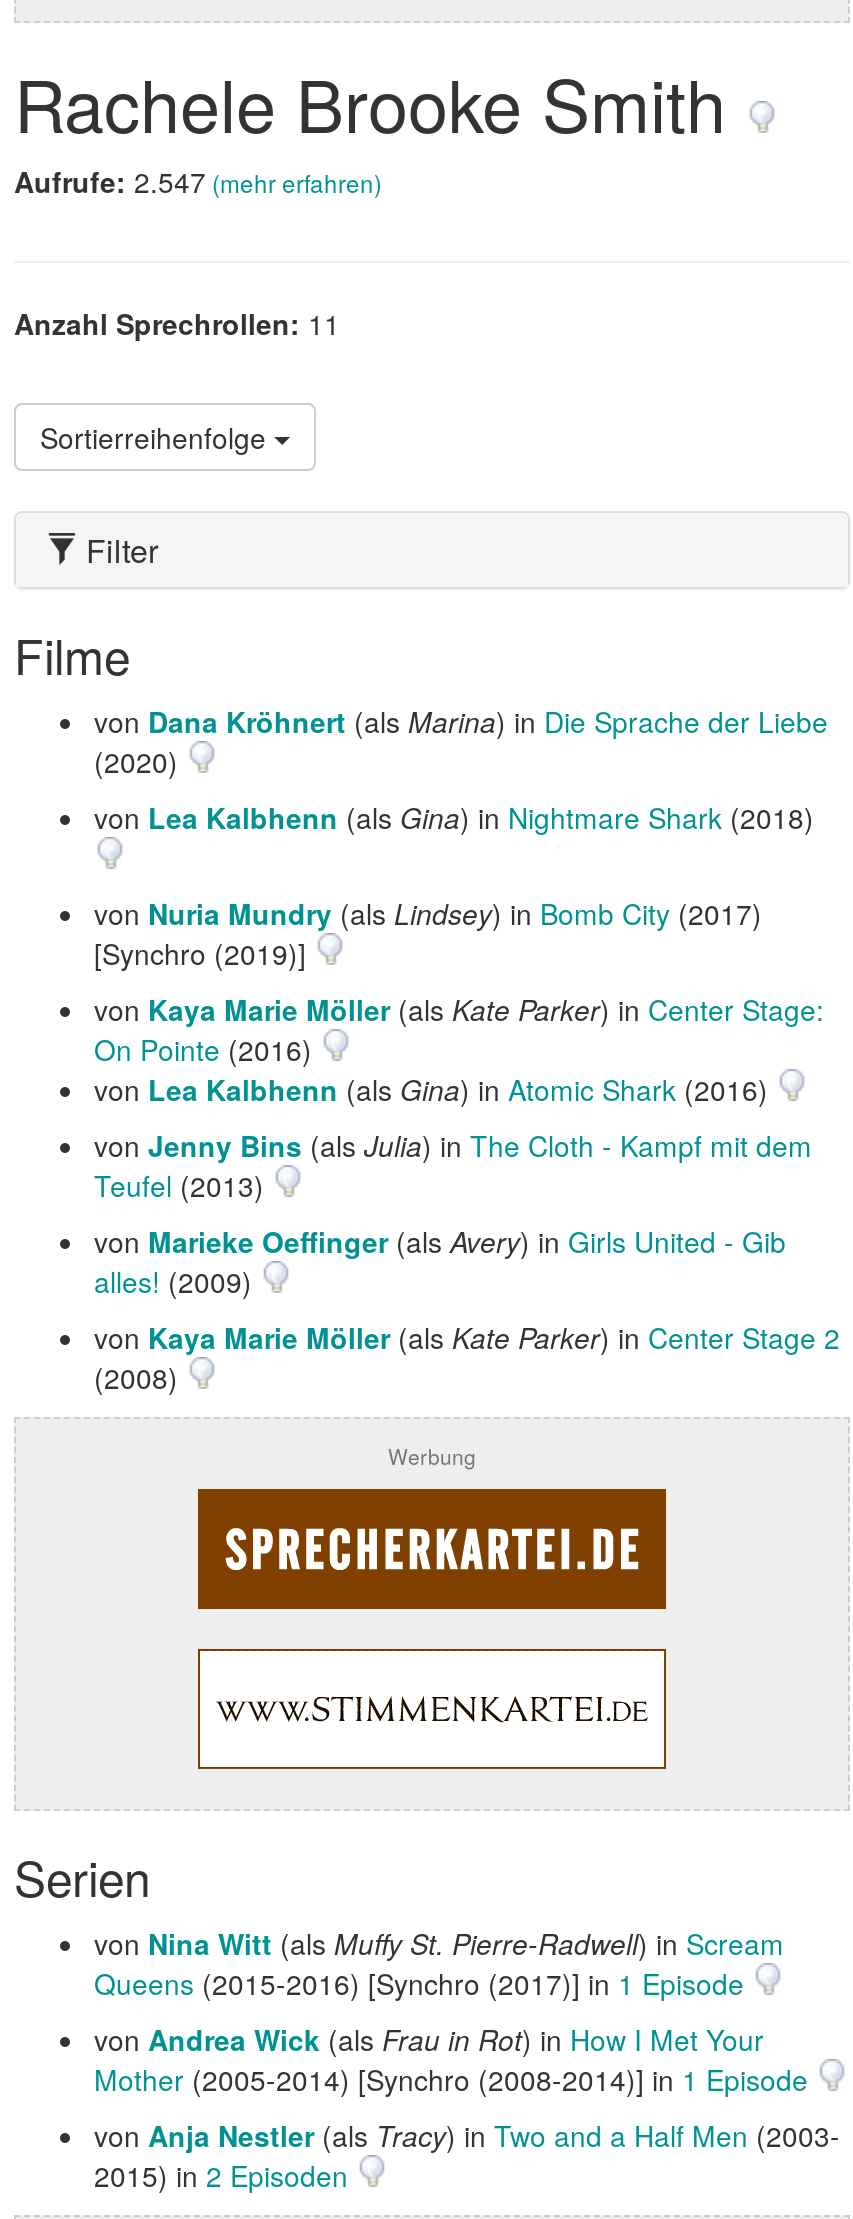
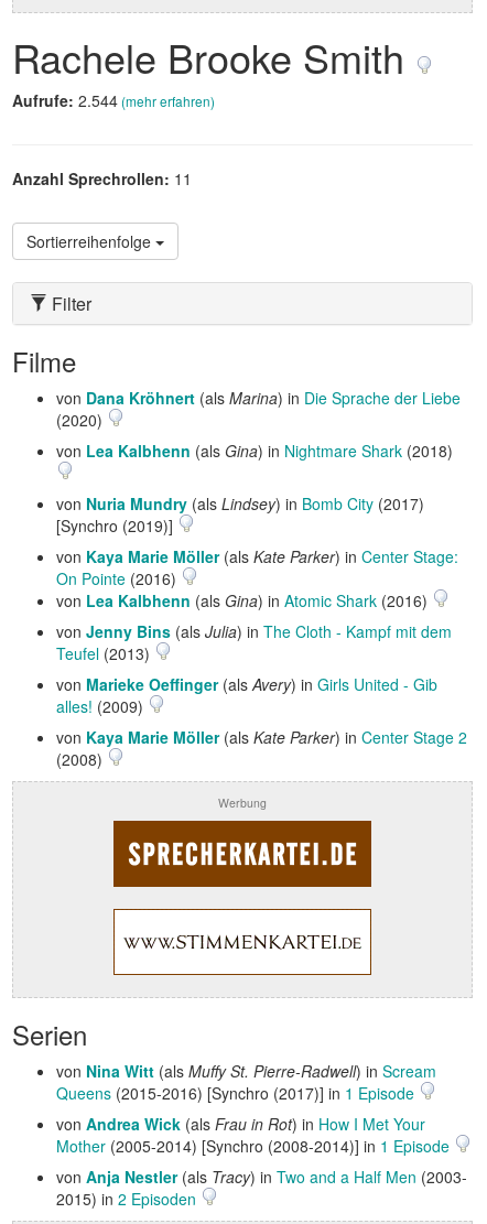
[14,161,382,201] Aufrufe: 2.547 (mehr erfahren) -> [12,89,215,111] Aufrufe: 2.544 (mehr erfahren)

